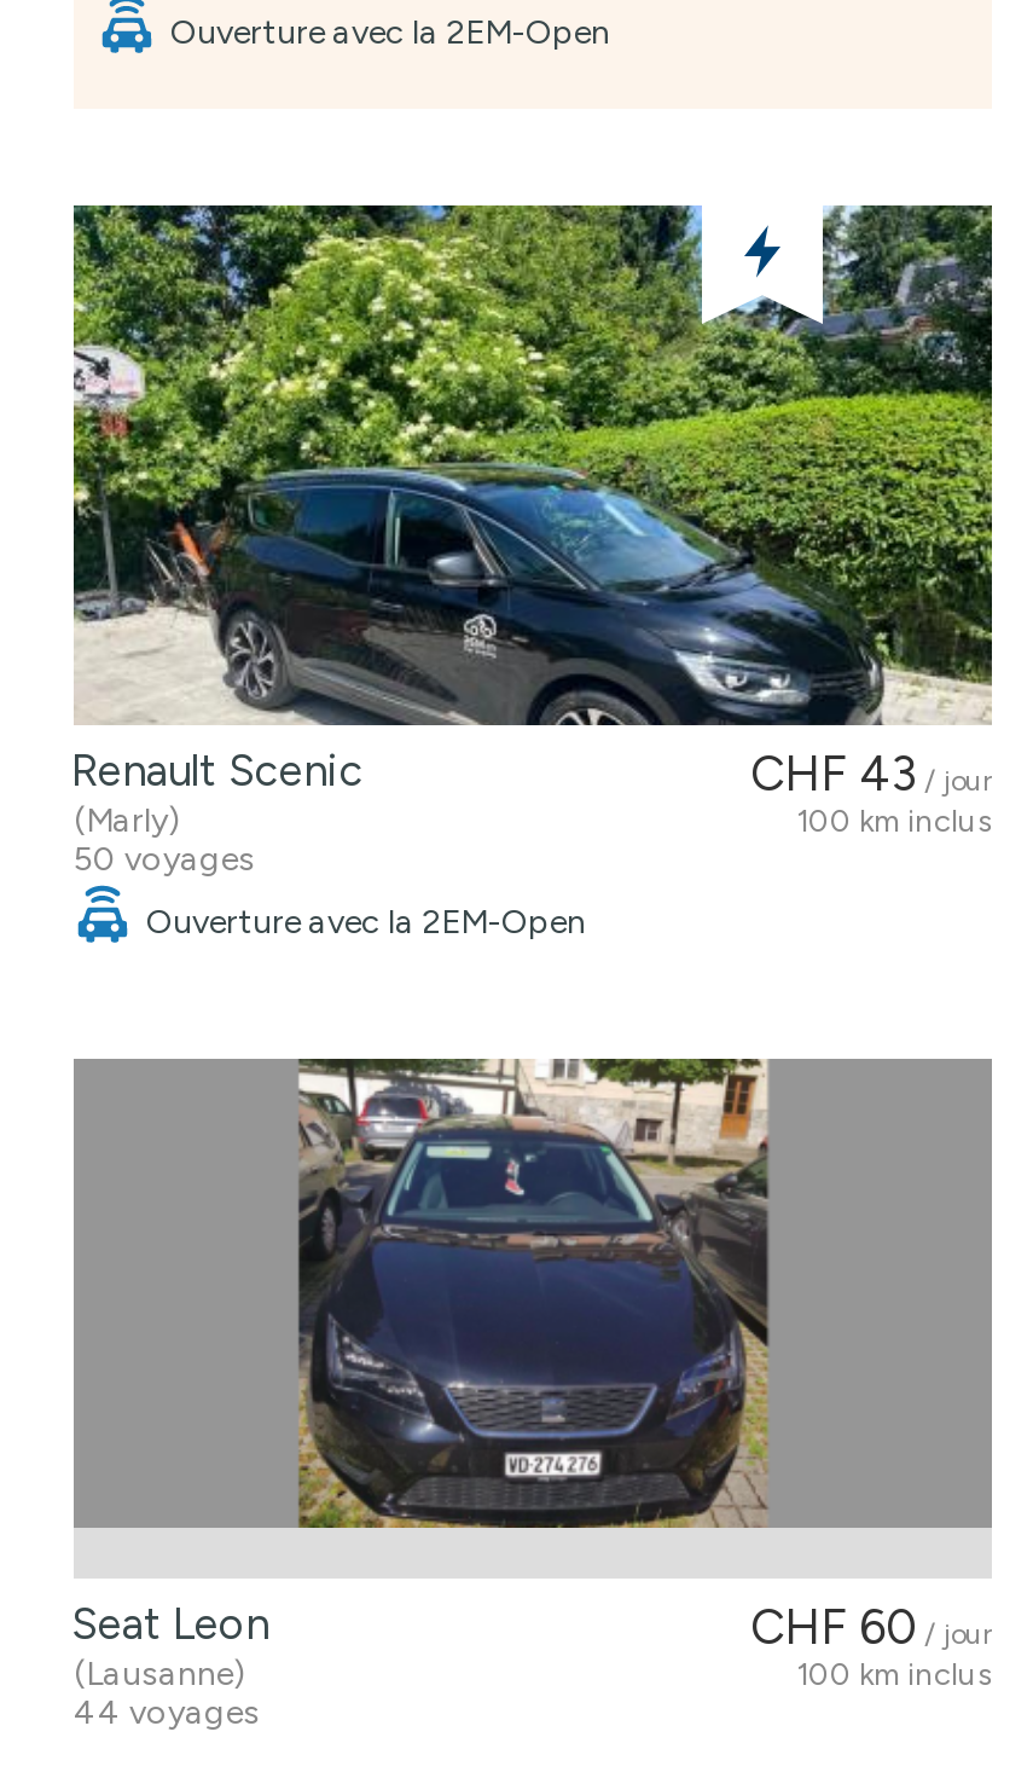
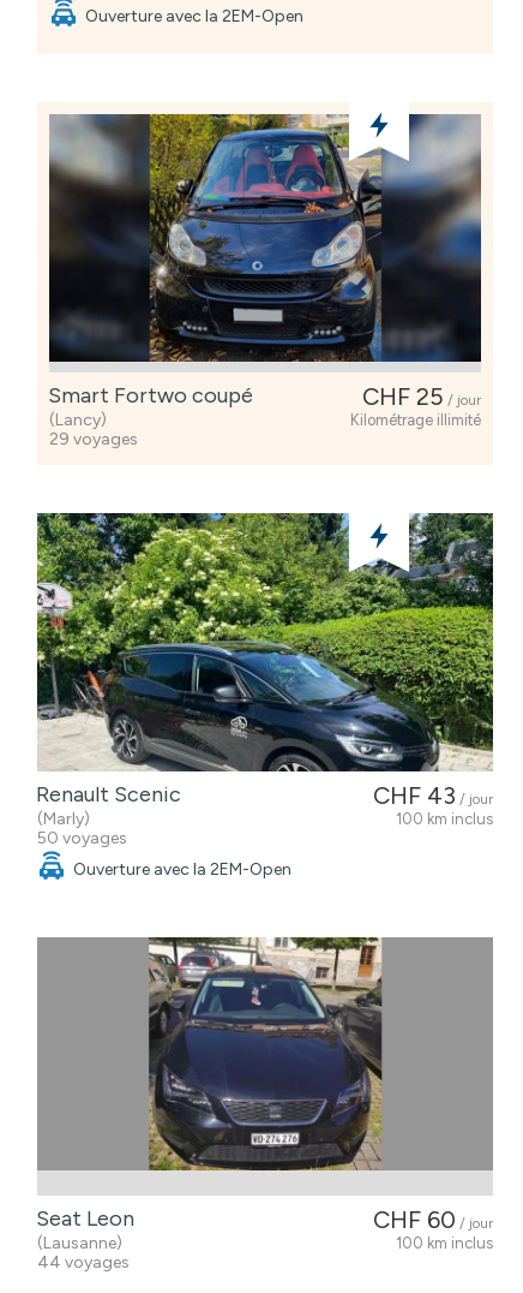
none -> [38,102,482,449] [image] | CHF 25 / jour | Smart Fortwo coupé | (Lancy) | 29 voyages
none -> [350,411,481,429] Kilométrage illimité

